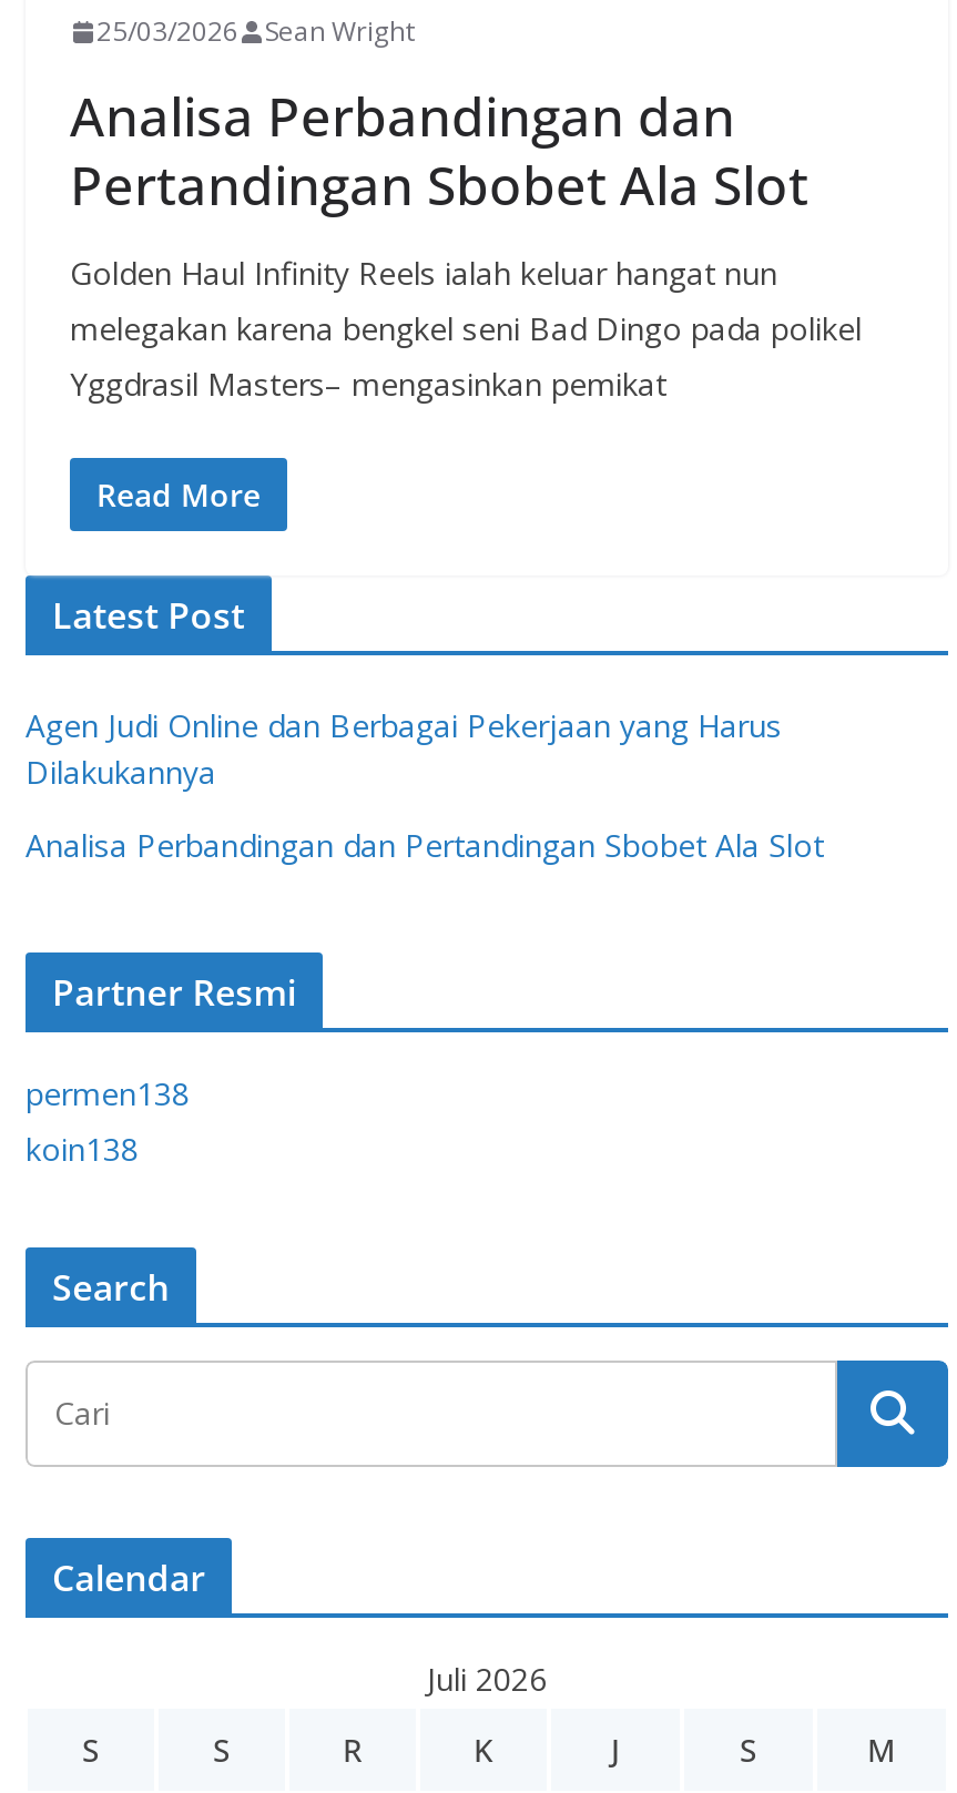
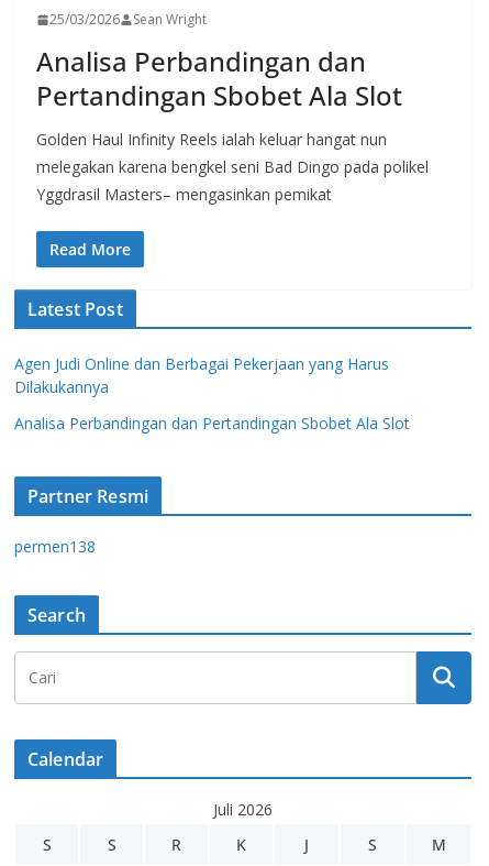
[26,1128,139,1170] koin138 -> none

